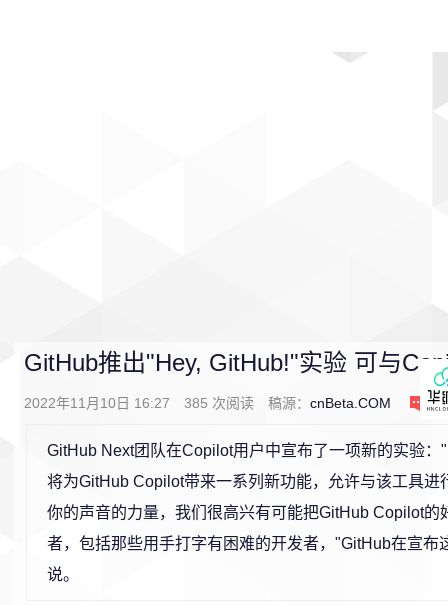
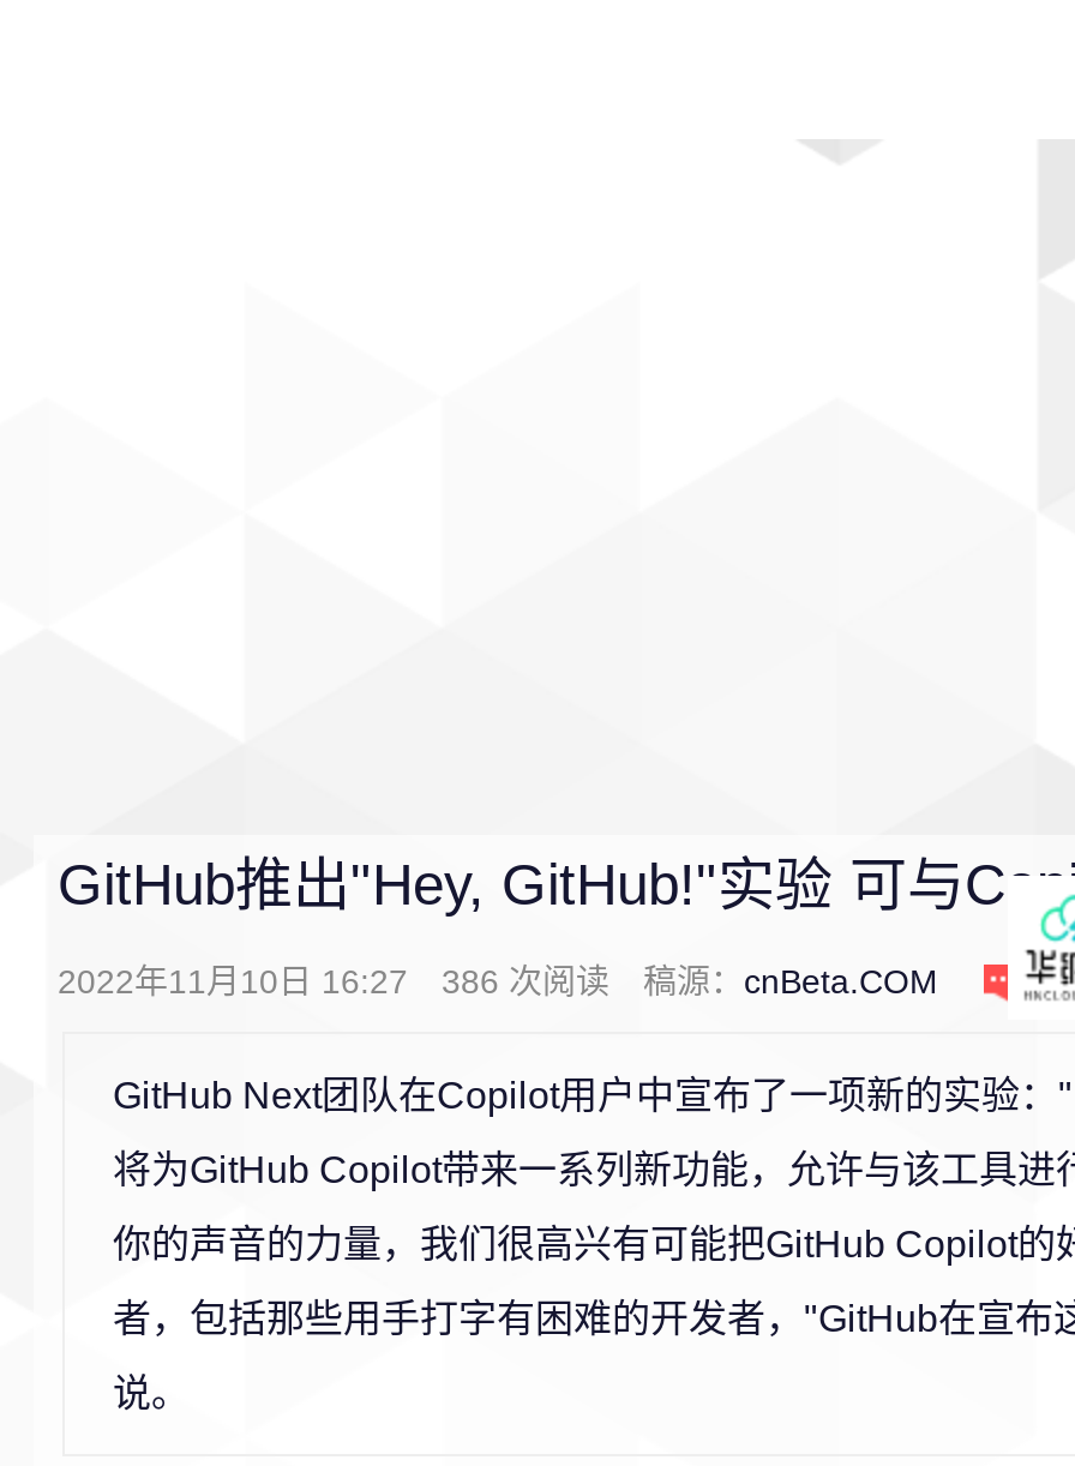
[24,395,391,411] 2022年11月10日 16:27 385次阅读 稿源：cnBeta.COM -> [58,962,938,1001] 2022年11月10日 16:27 386次阅读 稿源：cnBeta.COM

